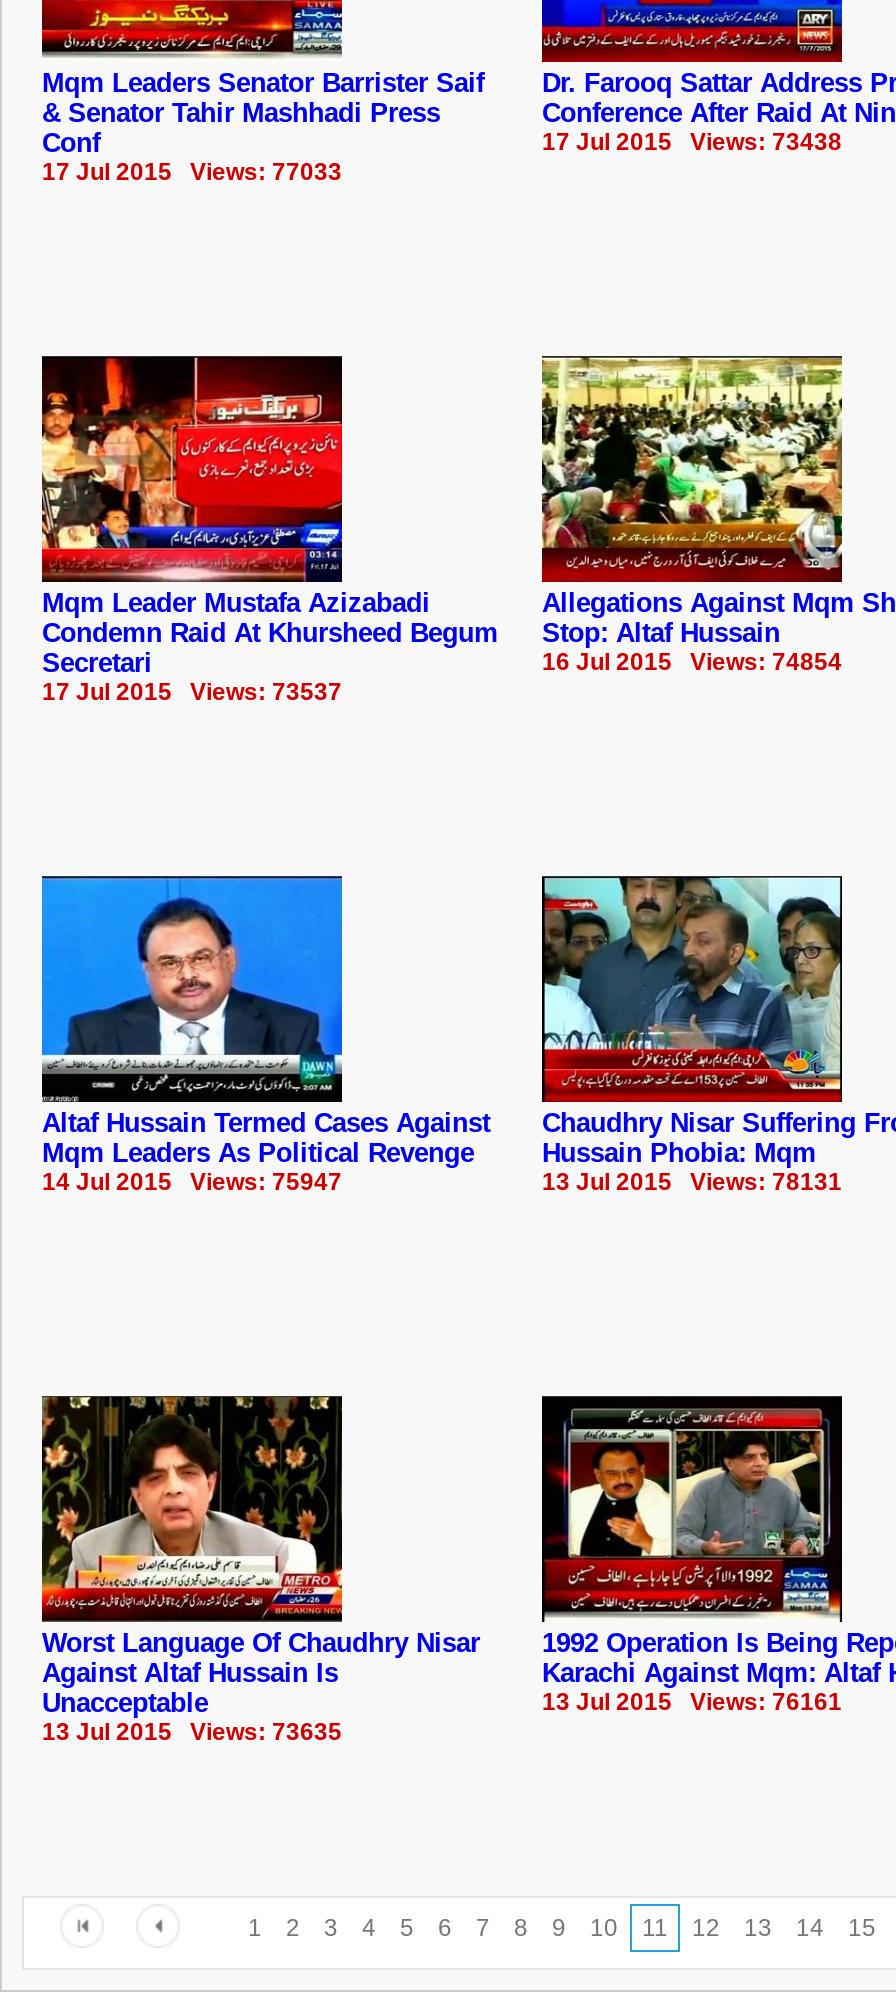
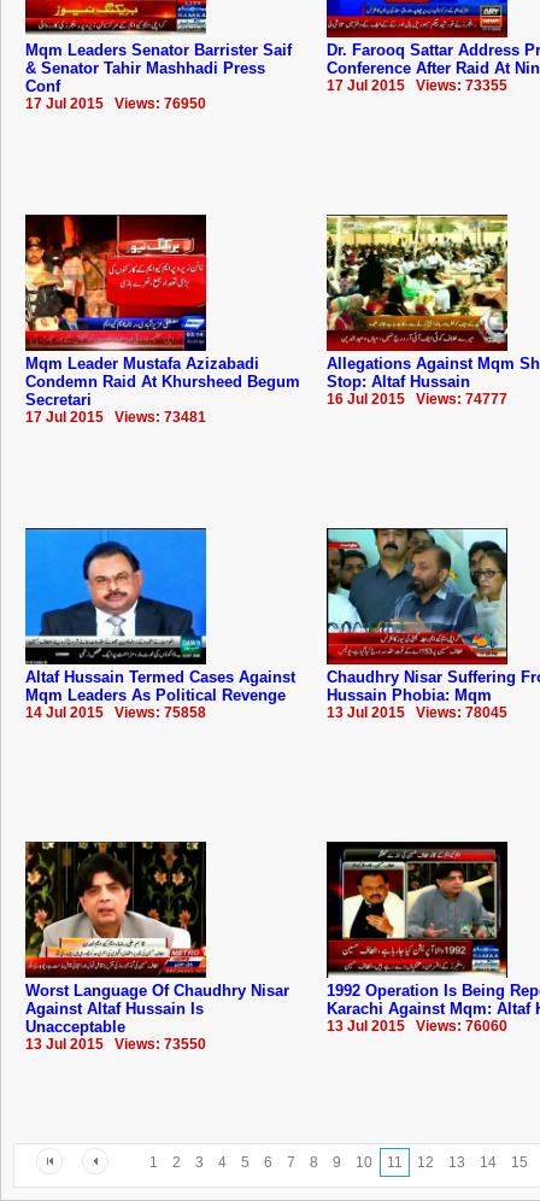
[542,127,842,155] 17 Jul 2015 Views: 73438 -> [327,77,507,93] 17 Jul 2015 Views: 73355
[42,157,342,185] 17 Jul 2015 Views: 77033 -> [25,95,206,112] 17 Jul 2015 Views: 76950
[542,647,842,675] 16 Jul 2015 Views: 74854 -> [327,390,507,407] 16 Jul 2015 Views: 74777
[42,677,342,705] 17 Jul 2015 Views: 73537 -> [25,408,206,425] 17 Jul 2015 Views: 73481
[42,1167,342,1195] 14 Jul 2015 Views: 75947 -> [25,704,206,720] 14 Jul 2015 Views: 75858
[542,1167,842,1195] 13 Jul 2015 Views: 78131 -> [327,704,507,720] 13 Jul 2015 Views: 78045
[542,1687,842,1715] 13 Jul 2015 Views: 76161 -> [327,1017,507,1034] 13 Jul 2015 Views: 76060
[42,1717,342,1745] 13 Jul 2015 Views: 73635 -> [25,1035,206,1052] 13 Jul 2015 Views: 73550

